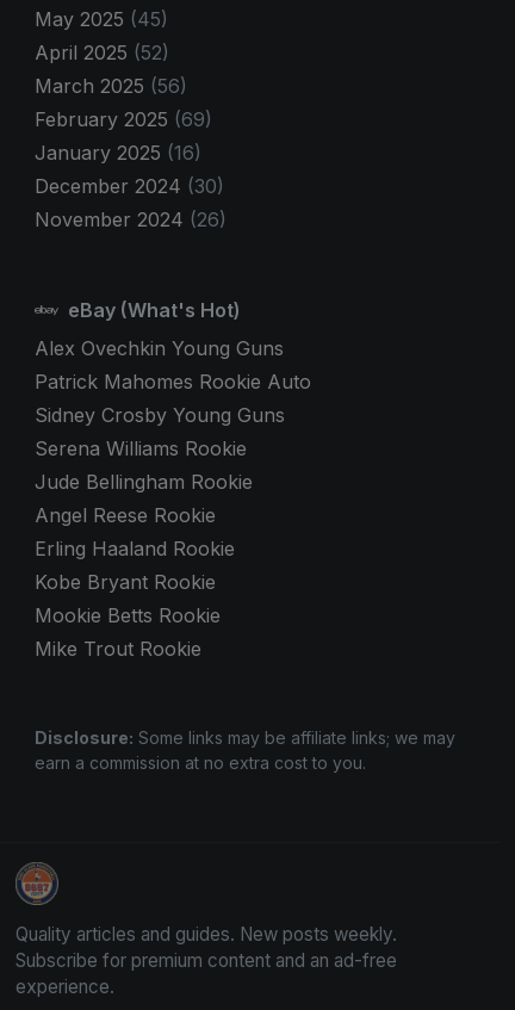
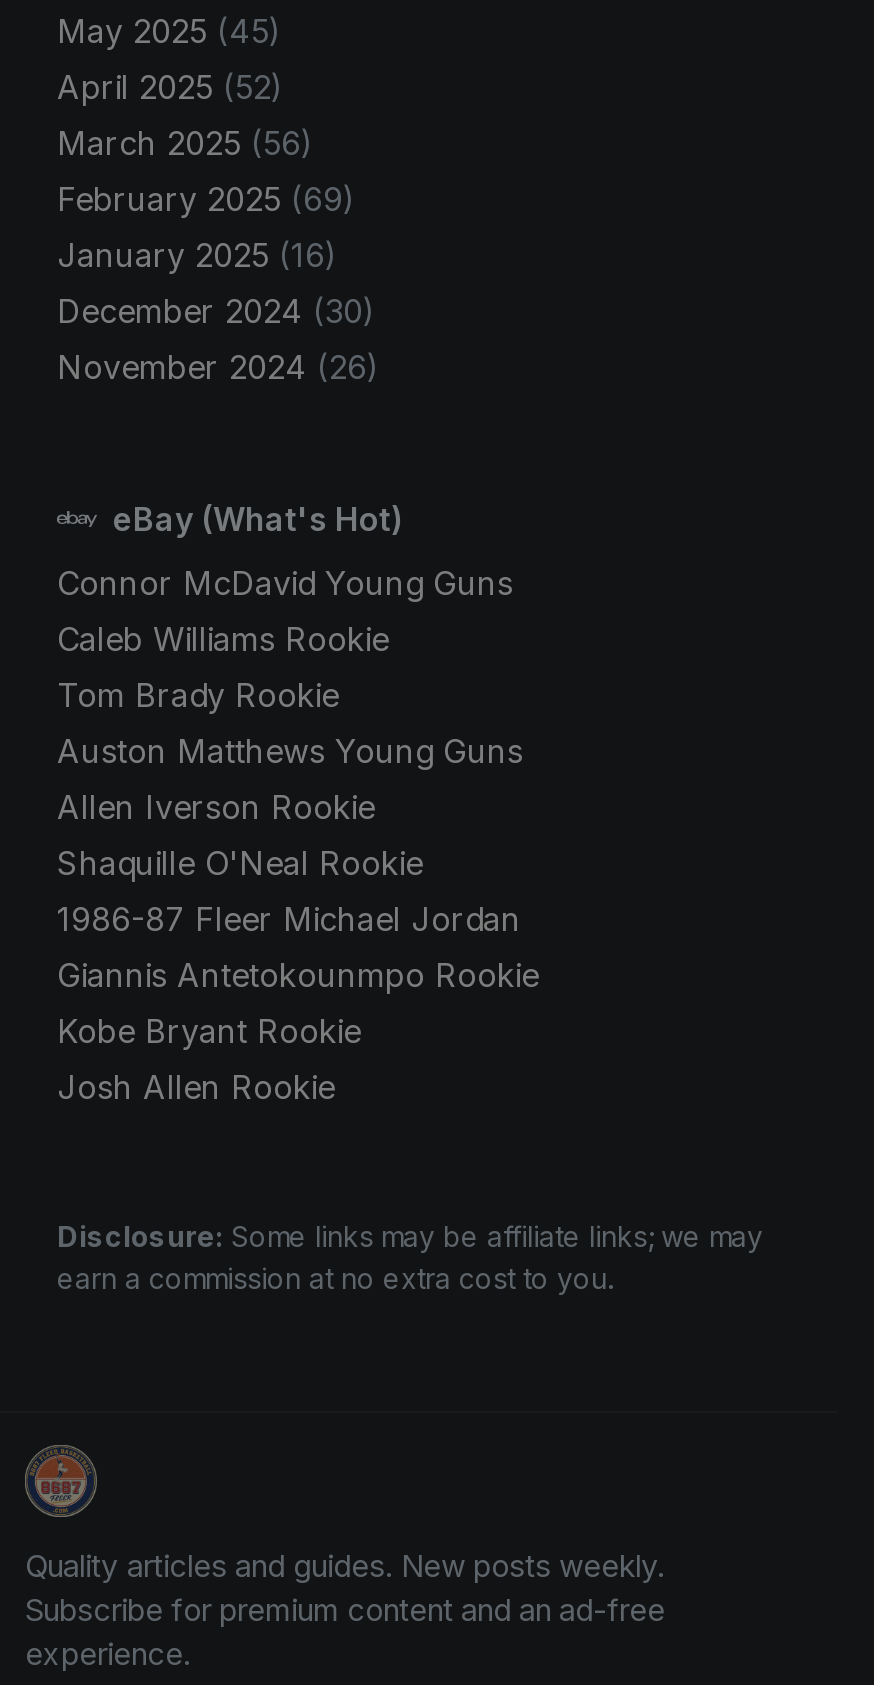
[35,337,311,561] Alex Ovechkin Young Guns | Patrick Mahomes Rookie Auto | Sidney Crosby Young Guns | Serena Williams Rookie | Jude Bellingham Rookie | Angel Reese Rookie | Erling Haaland Rookie -> [57,564,539,996] Connor McDavid Young Guns | Caleb Williams Rookie | Tom Brady Rookie | Auston Matthews Young Guns | Allen Iverson Rookie | Shaquille O'Neal Rookie | 1986-87 Fleer Michael Jordan | Giannis Antetokounmpo Rookie
moved [35,570,216,594] -> [57,1012,361,1052]: Kobe Bryant Rookie
[35,604,221,661] Mookie Betts Rookie | Mike Trout Rookie -> [57,1068,335,1108] Josh Allen Rookie

